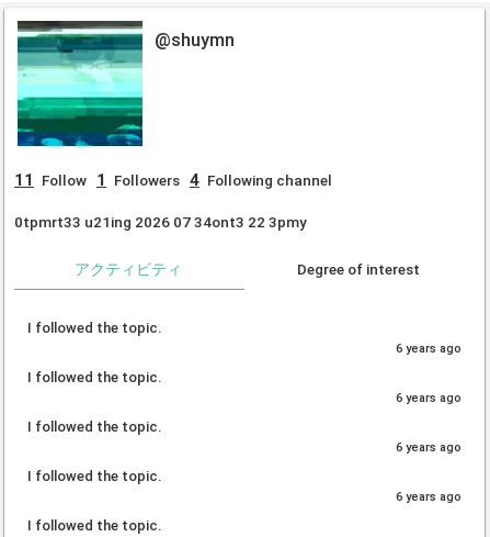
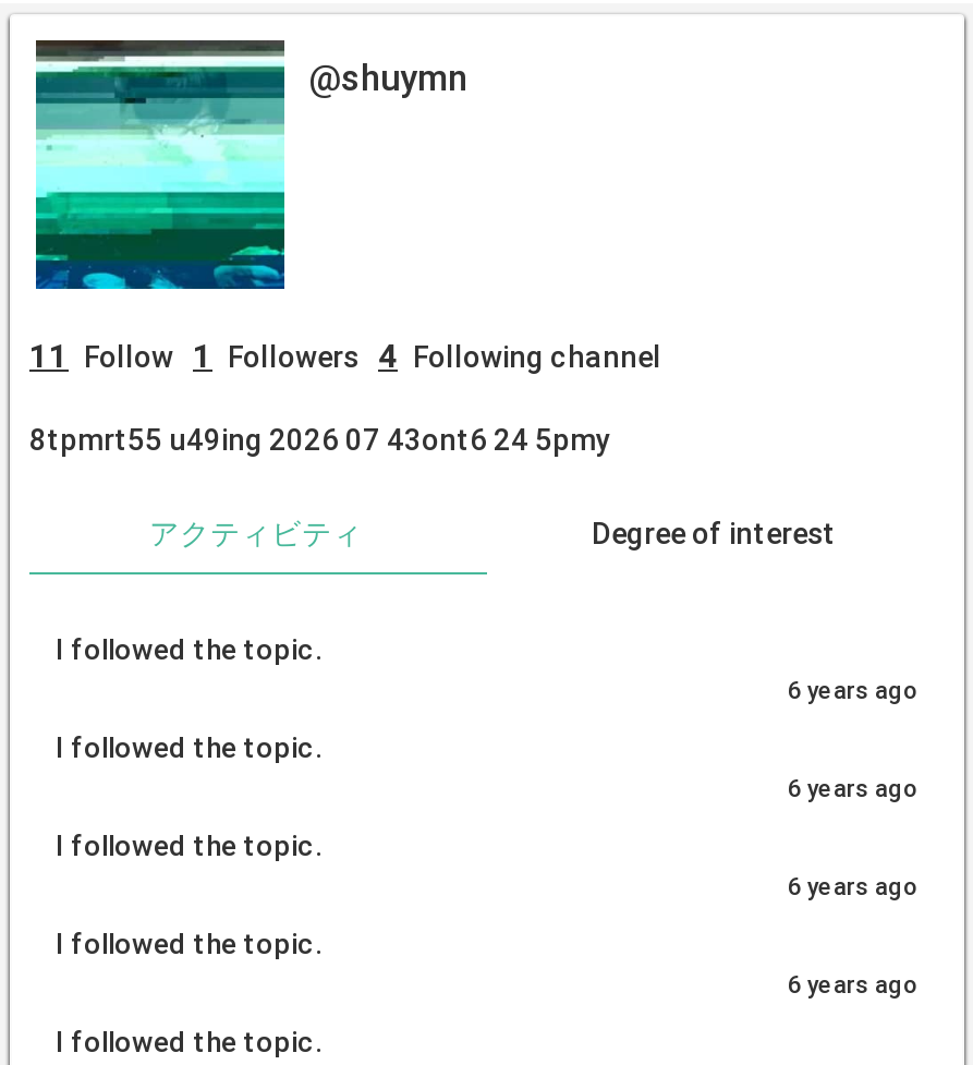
[14,213,307,231] 0tpmrt33 u21ing 2026 07 34ont3 22 3pmy -> [29,422,611,457] 8tpmrt55 u49ing 2026 07 43ont6 24 5pmy

